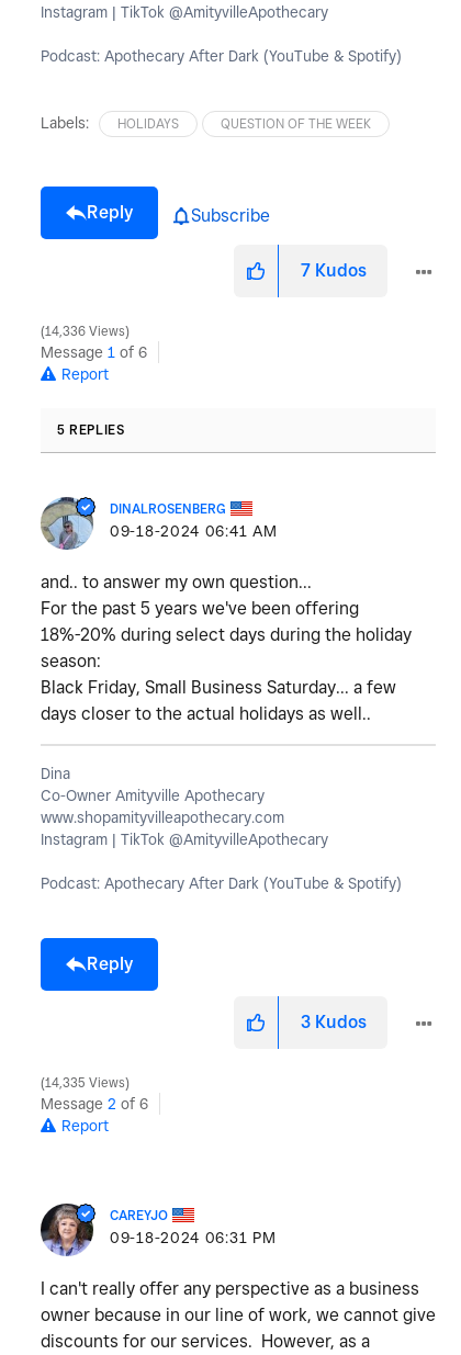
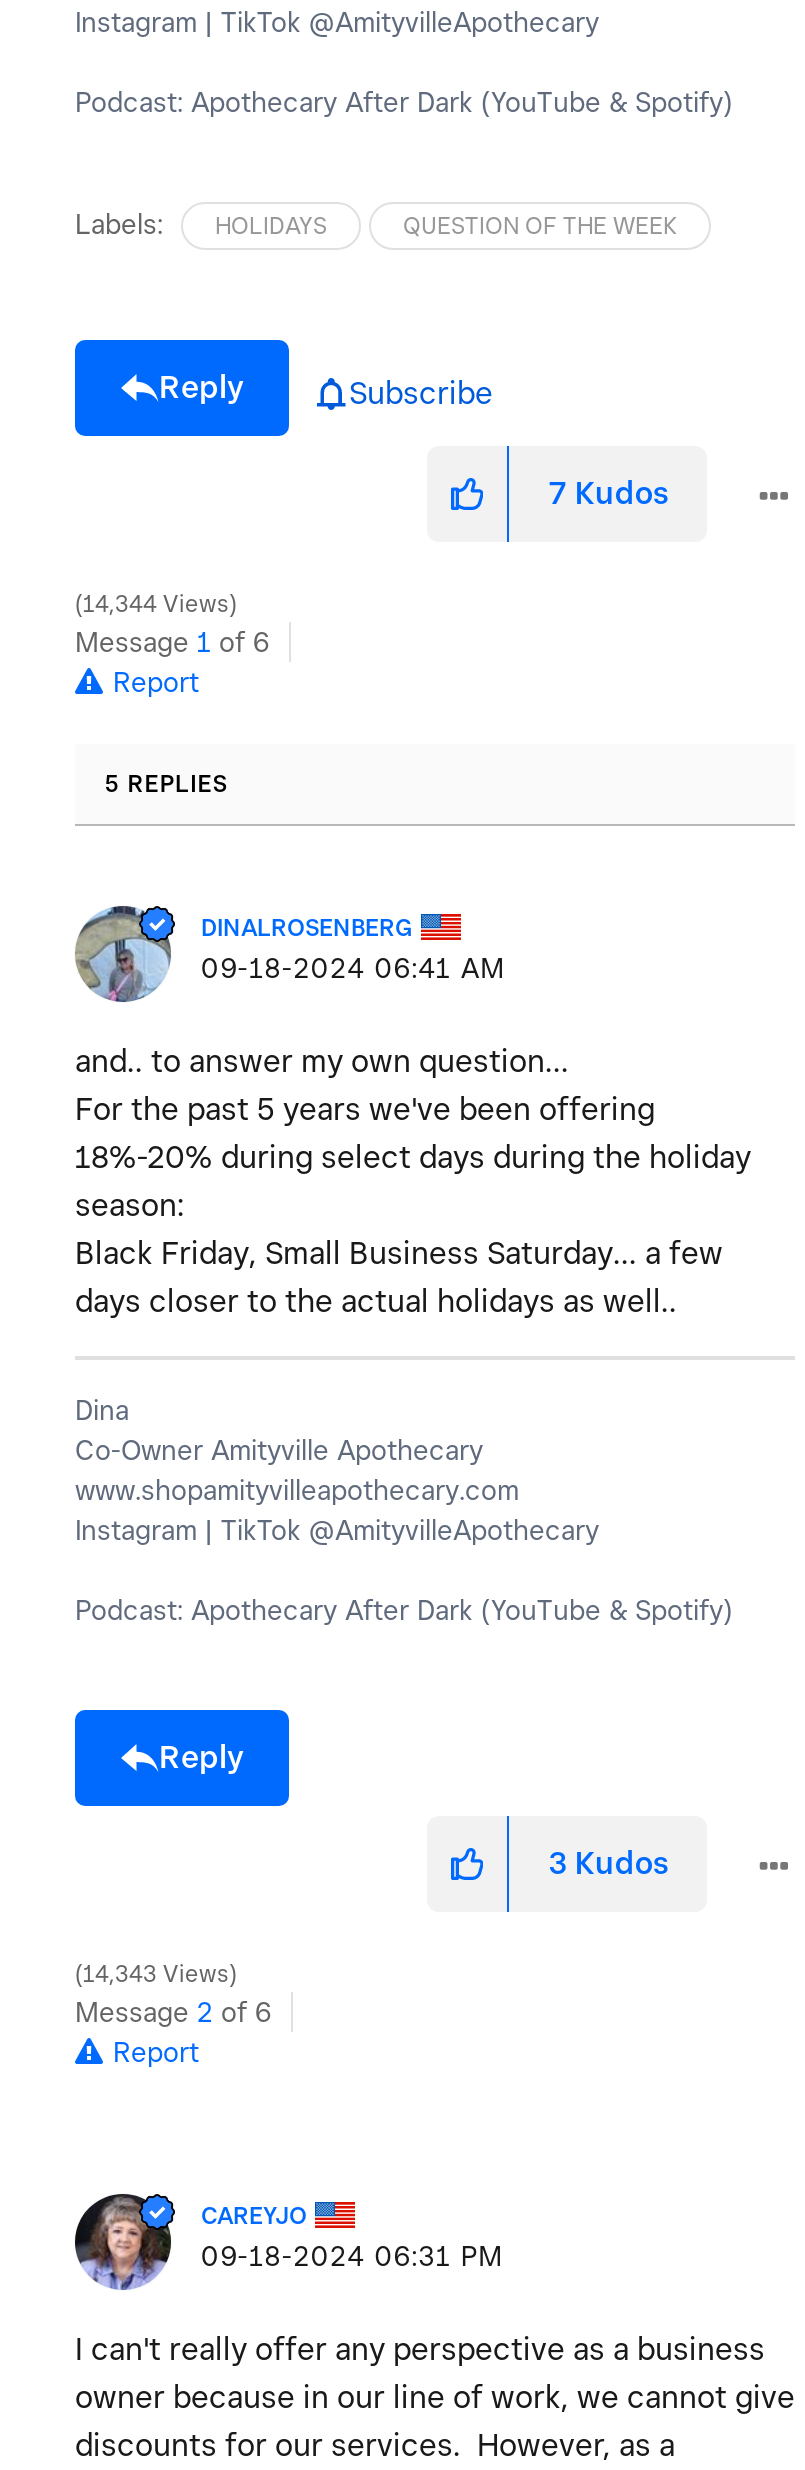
[42,324,128,339] 14,336 Views -> [77,590,235,618] 14,344 Views
[42,1075,128,1091] 14,335 Views -> [77,1960,235,1988] 14,343 Views

